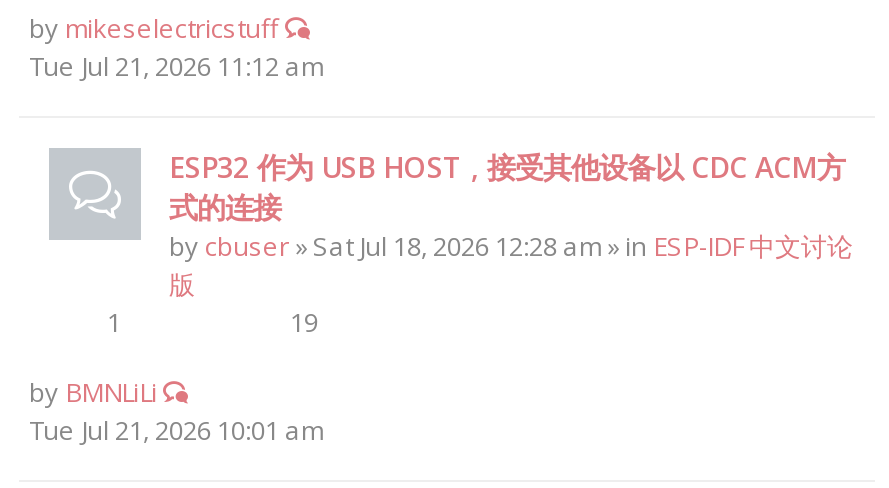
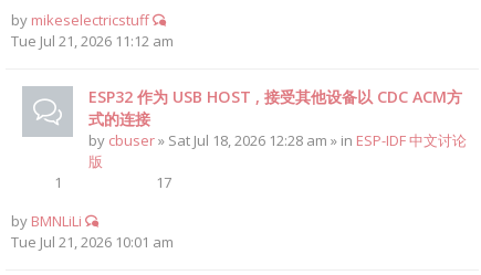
[290,304,318,340] 19 -> [155,172,171,192] 17

